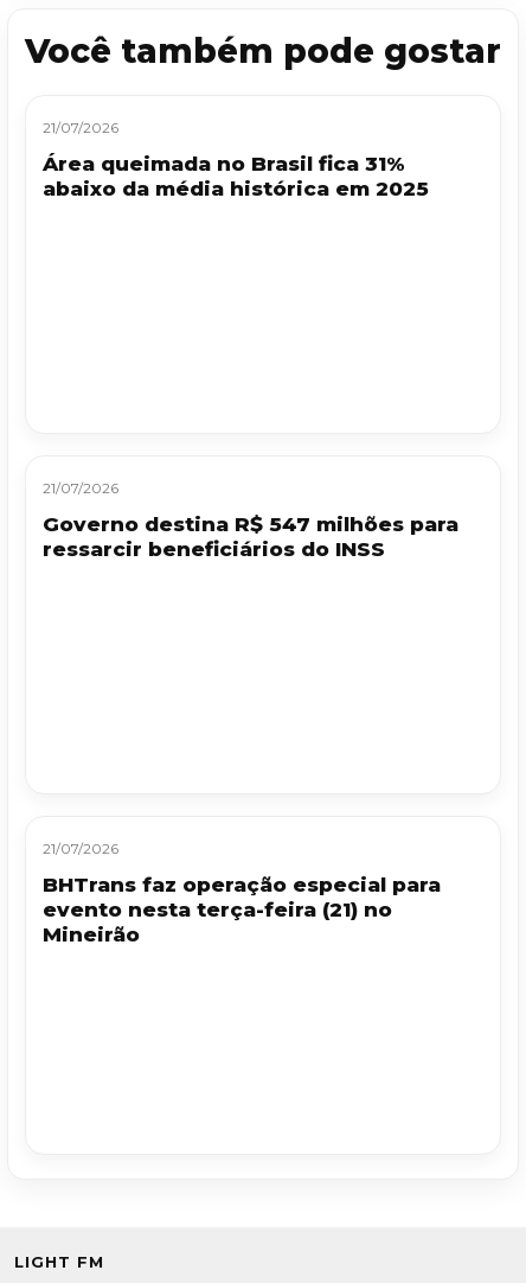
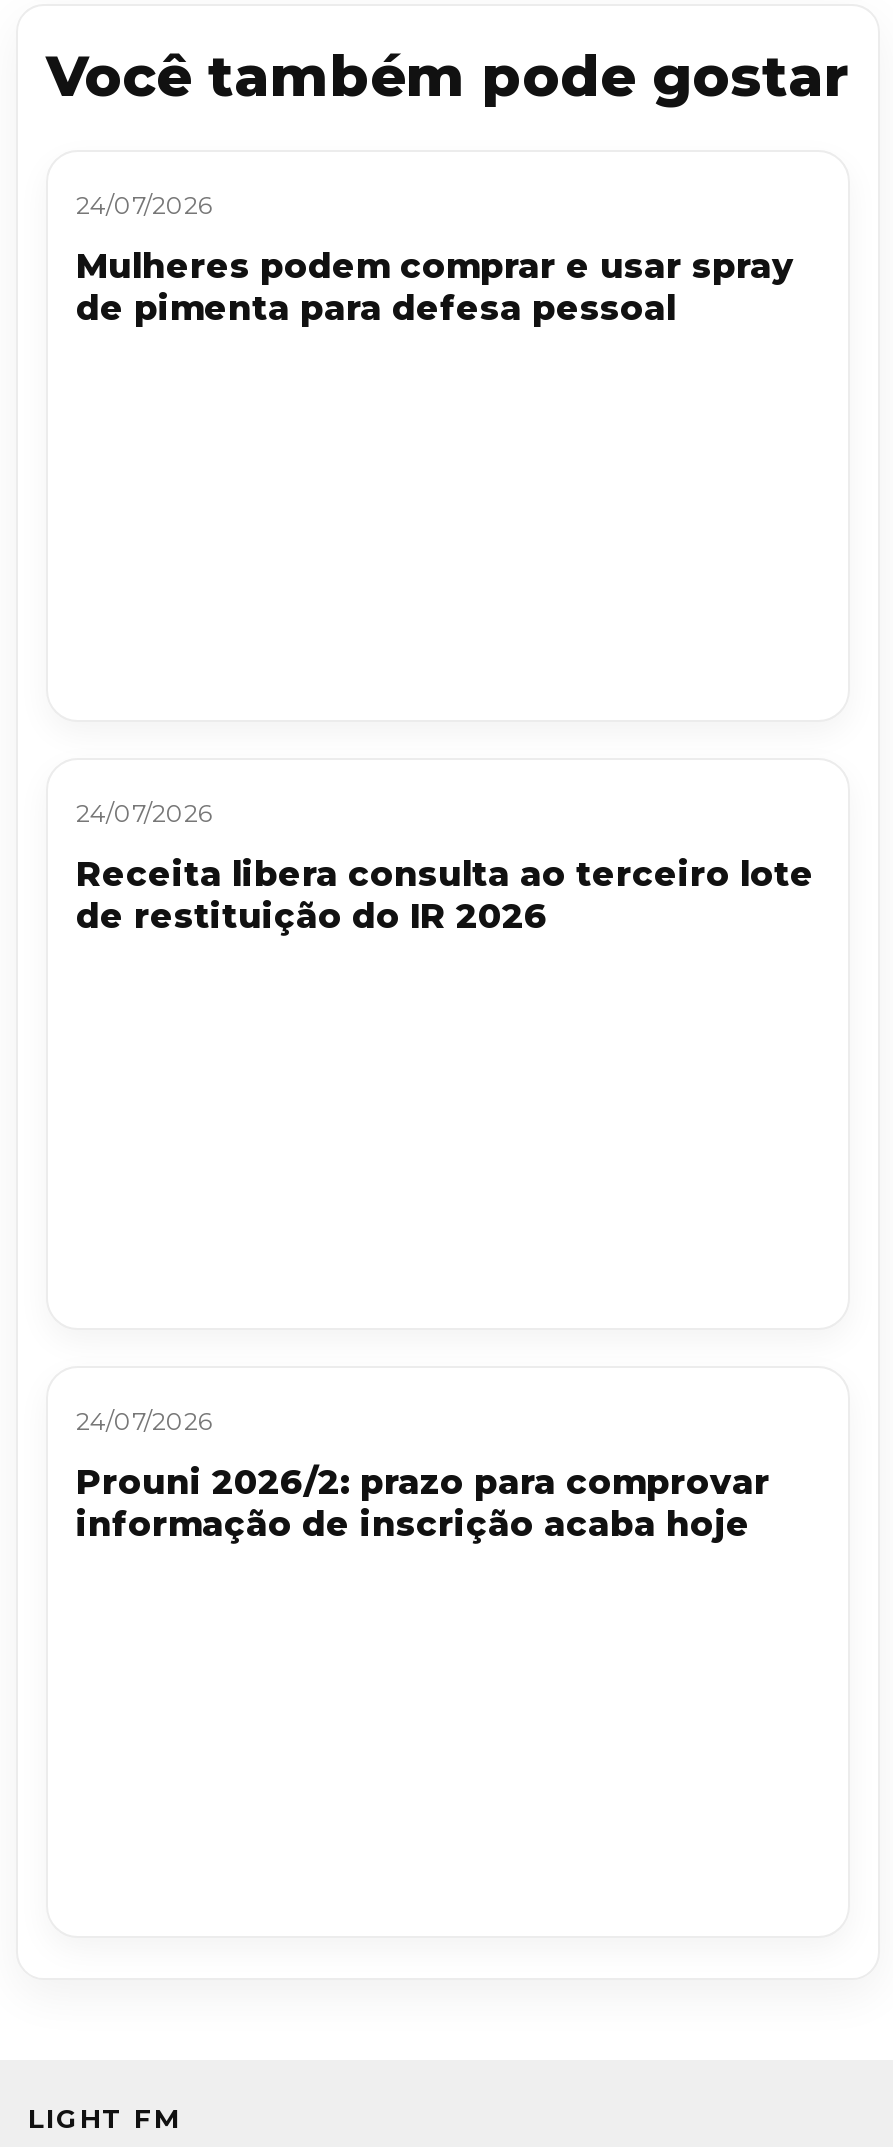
[43,119,118,137] 21/07/2026 -> [76,190,212,220] 24/07/2026
[43,152,429,201] Área queimada no Brasil fica 31% | abaixo da média histórica em 2025 -> [76,246,794,328] Mulheres podem comprar e usar spray | de pimenta para defesa pessoal
[43,479,118,497] 21/07/2026 -> [76,798,212,828] 24/07/2026
[43,512,458,561] Governo destina R$ 547 milhões para | ressarcir beneficiários do INSS -> [76,854,814,936] Receita libera consulta ao terceiro lote | de restituição do IR 2026
[43,840,118,858] 21/07/2026 -> [76,1406,212,1436] 24/07/2026
[43,873,441,946] BHTrans faz operação especial para | evento nesta terça-feira (21) no | Mineirão -> [76,1462,770,1544] Prouni 2026/2: prazo para comprovar | informação de inscrição acaba hoje

